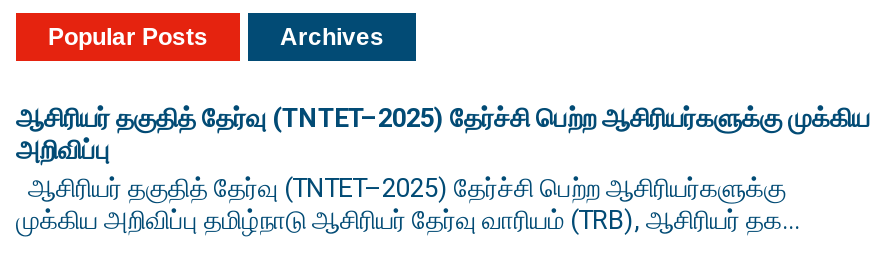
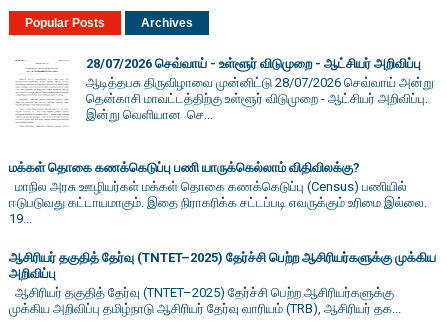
none -> [9,160,427,226] மக்கள் தொகை கணக்கெடுப்பு பணி யாருக்கெல்லாம் விதிவிலக்கு? | மாநில அரசு ஊழியர்கள் மக்கள் தொகை கணக்கெடுப்பு (Census) பணியில் | ஈடுபடுவது கட்டாயமாகும். இதை நிராகரிக்க சட்டப்படி எவருக்கும் உரிமை இல்லை. | 19...
none -> [86,56,434,122] 28/07/2026 செவ்வாய் - உள்ளூர் விடுமுறை - ஆட்சியர் அறிவிப்பு | ஆடித்தபசு திருவிழாவை முன்னிட்டு 28/07/2026 செவ்வாய் அன்று | தென்காசி மாவட்டத்திற்கு உள்ளூர் விடுமுறை - ஆட்சியர் அறிவிப்பு. | இன்று வெளியான செ...

